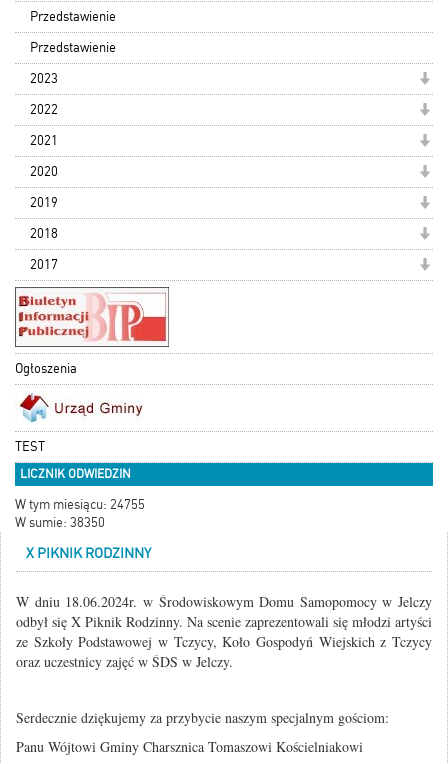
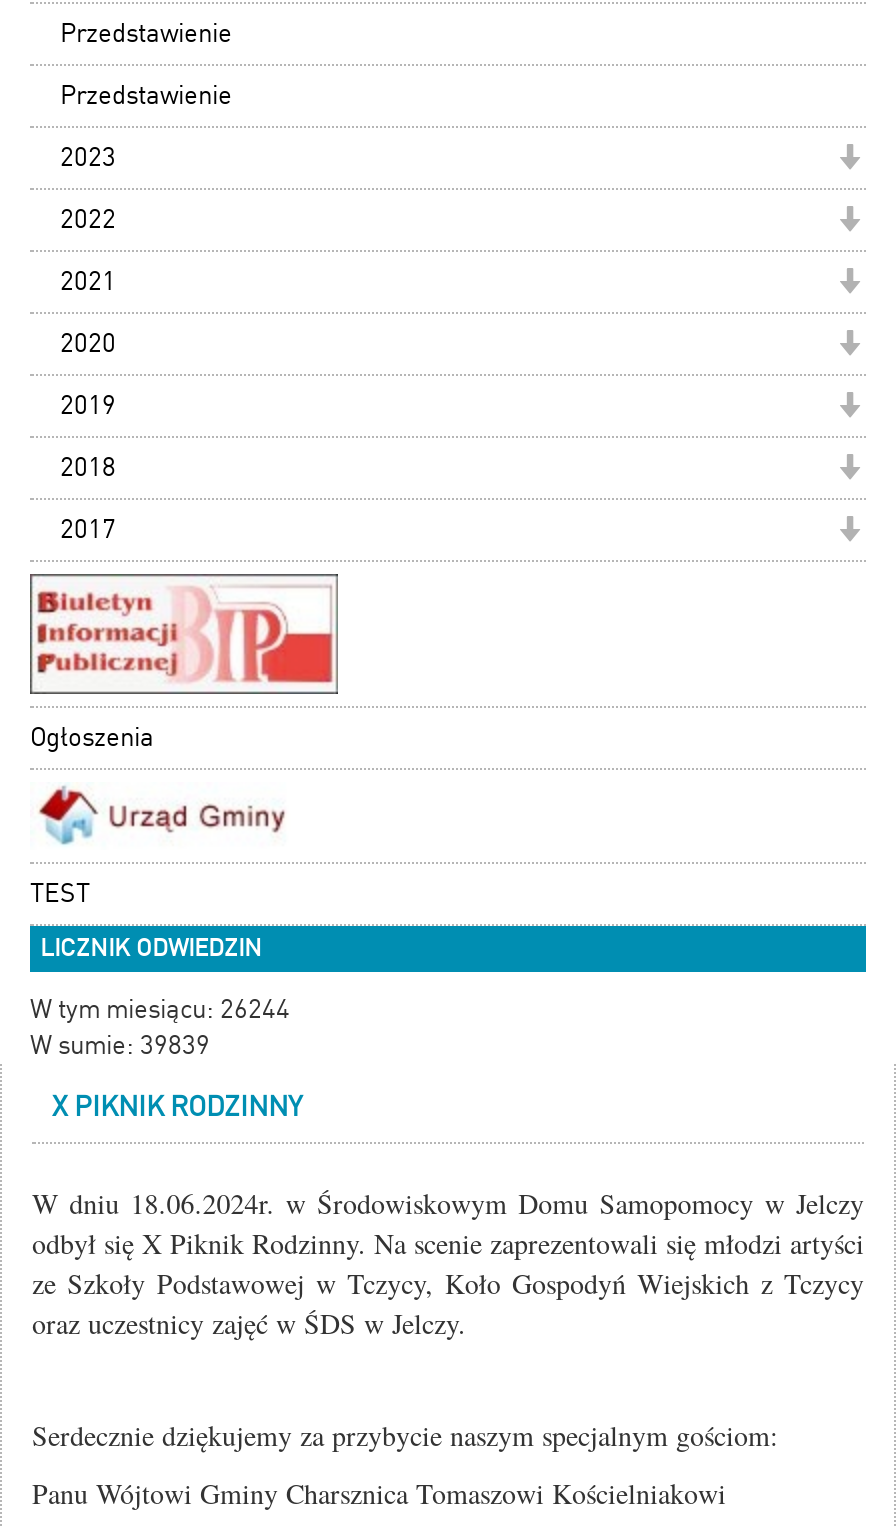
[15,497,145,512] W tym miesiącu: 24755 -> [30,995,290,1025] W tym miesiącu: 26244
[15,515,105,530] W sumie: 38350 -> [30,1031,210,1061] W sumie: 39839

